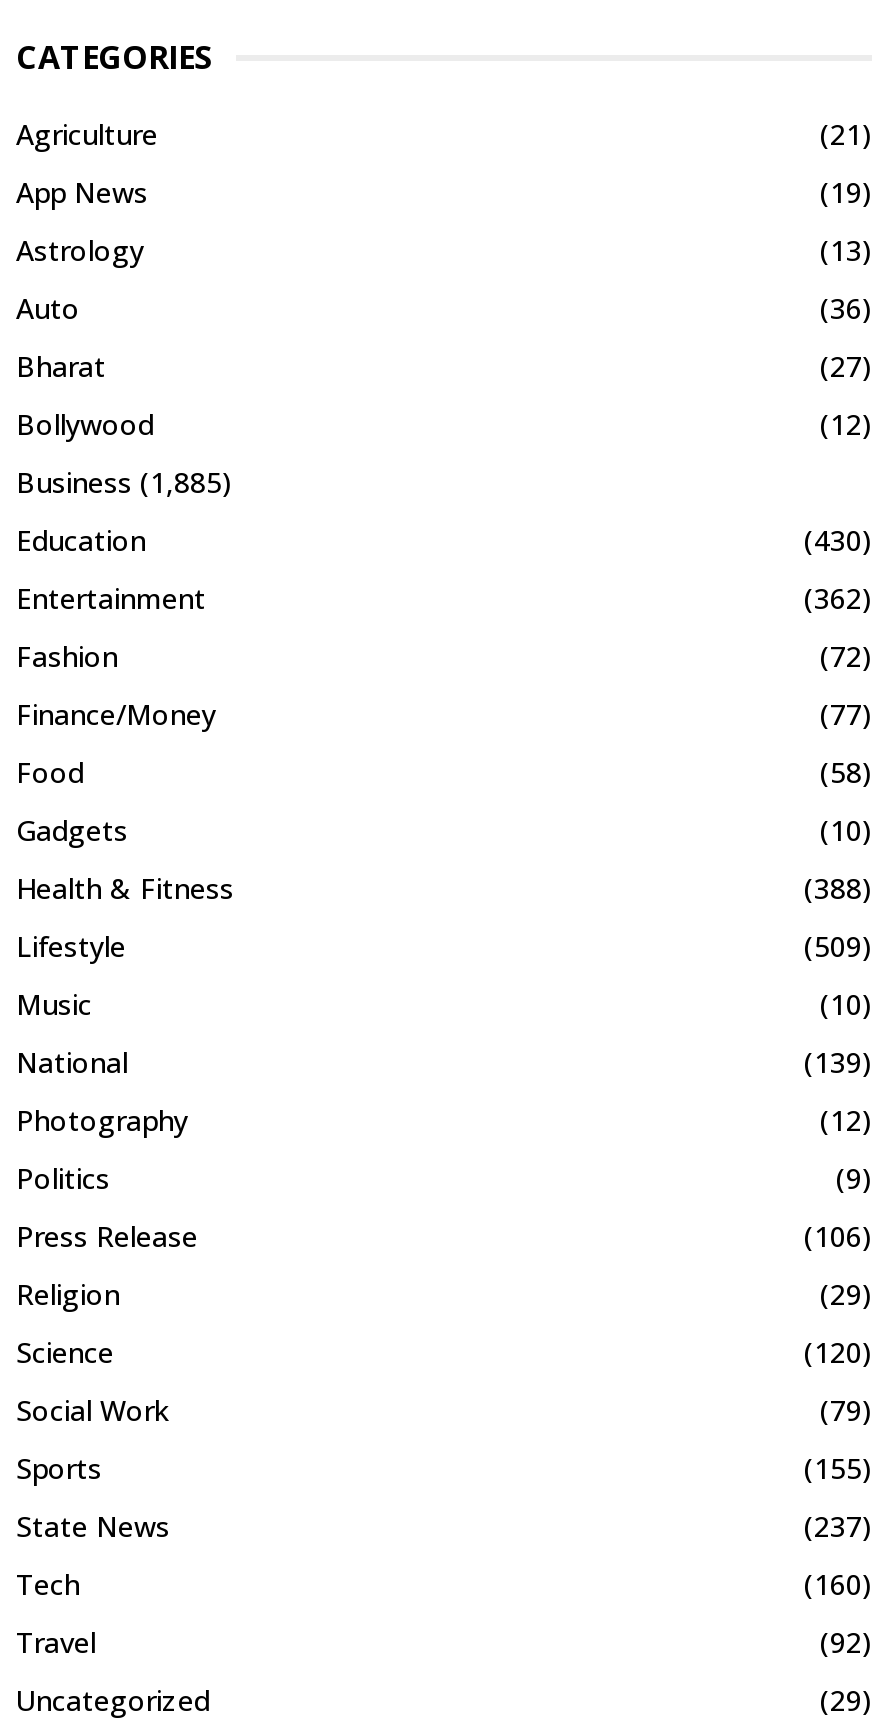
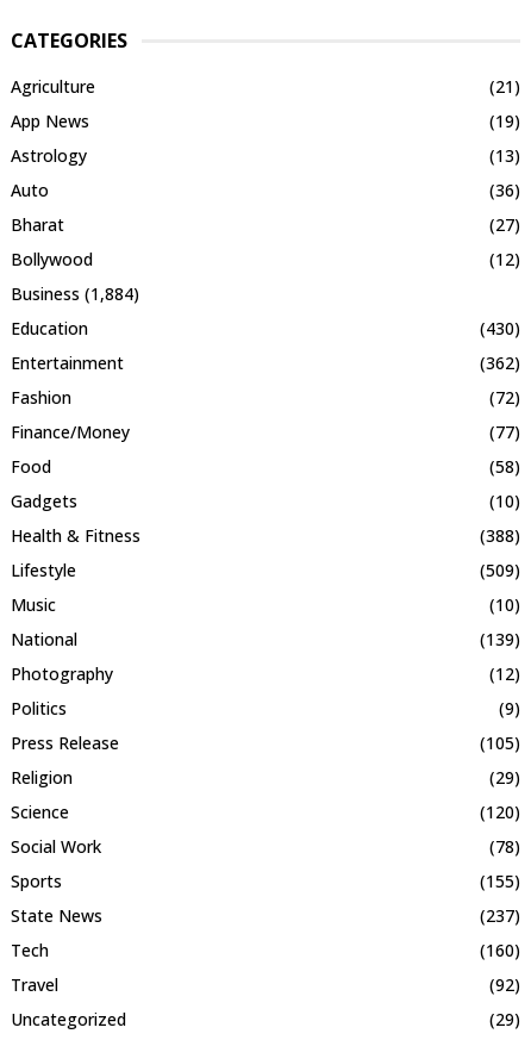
[16,463,232,501] Business (1,885) -> [11,282,139,305] Business (1,884)
[804,1217,872,1255] (106) -> [480,731,520,754] (105)
[820,1391,872,1429] (79) -> [489,835,520,858] (78)

